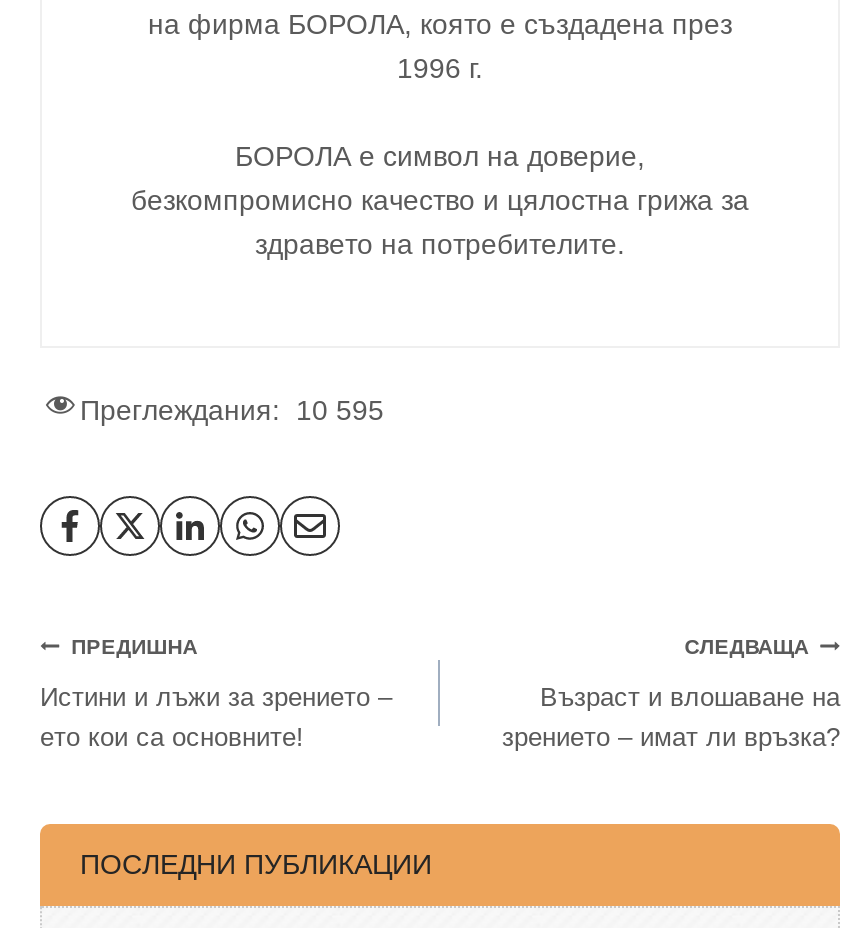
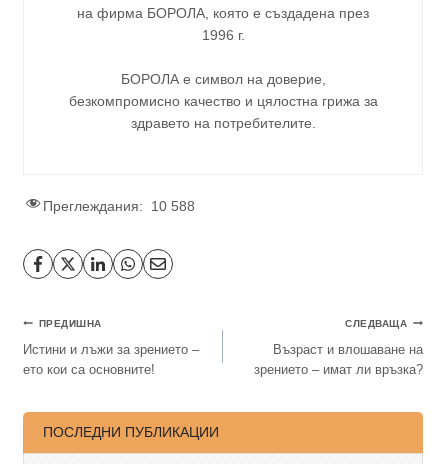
[80,395,384,427] Преглеждания: 10 595 -> [43,197,195,213] Преглеждания: 10 588

